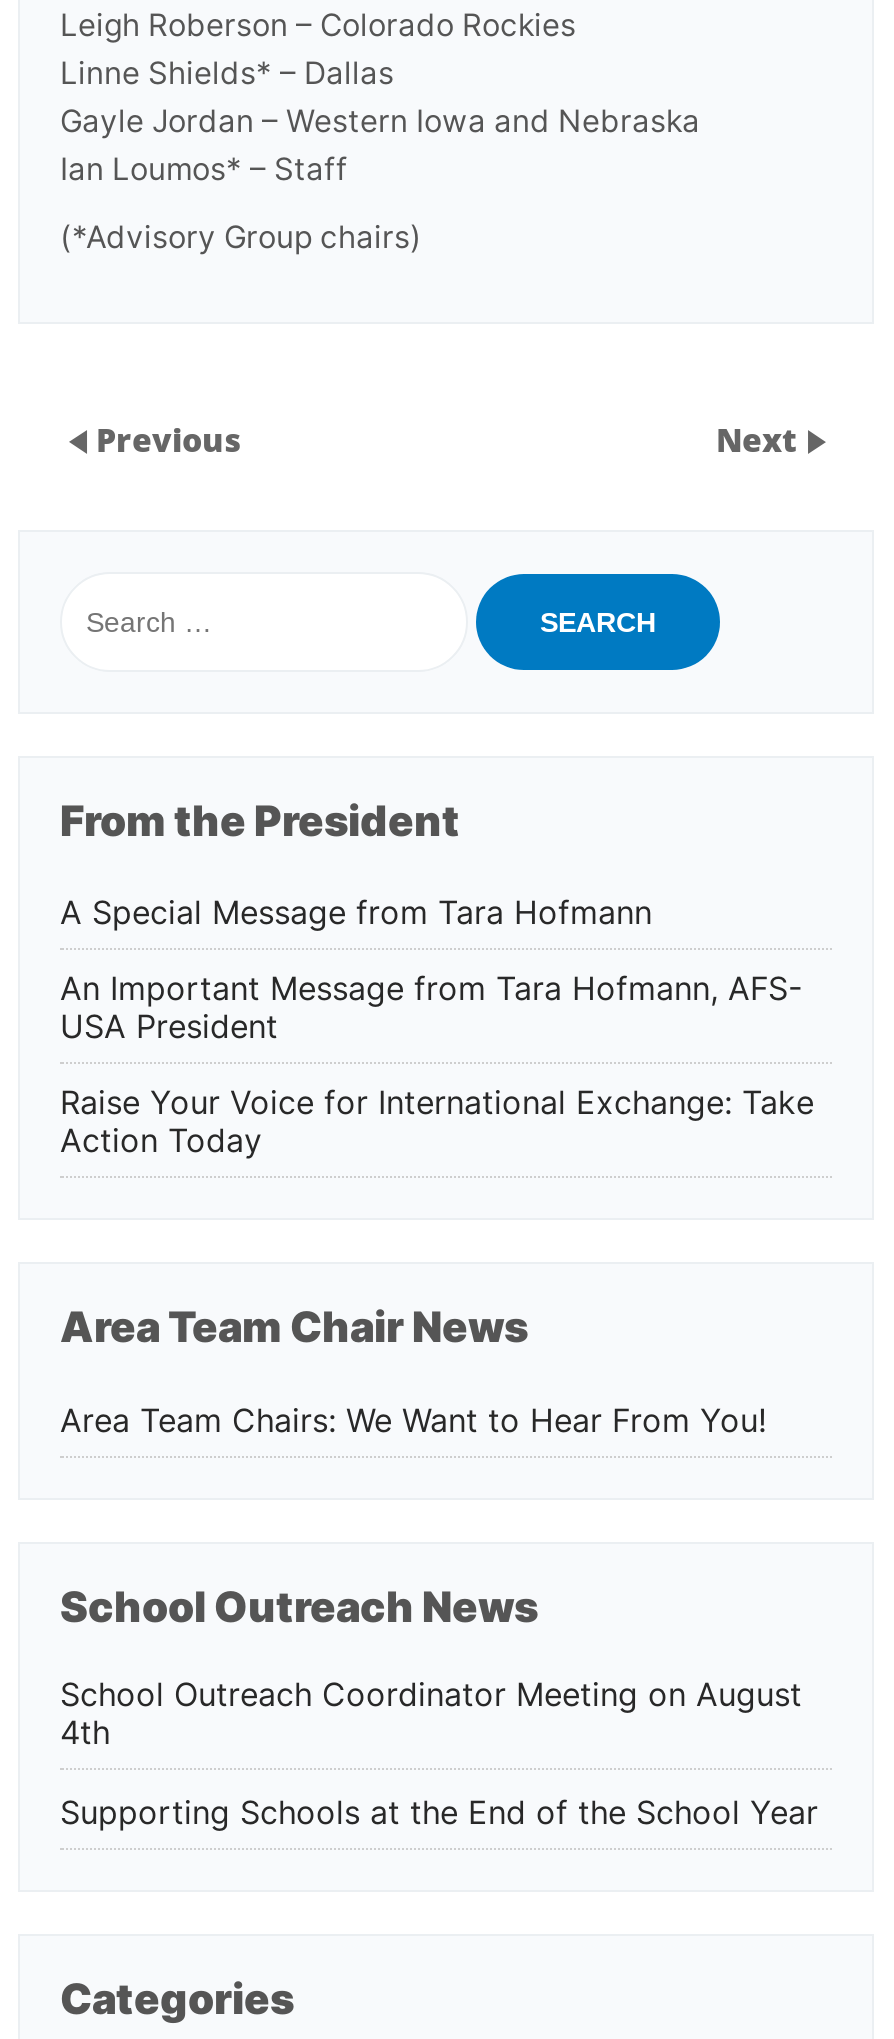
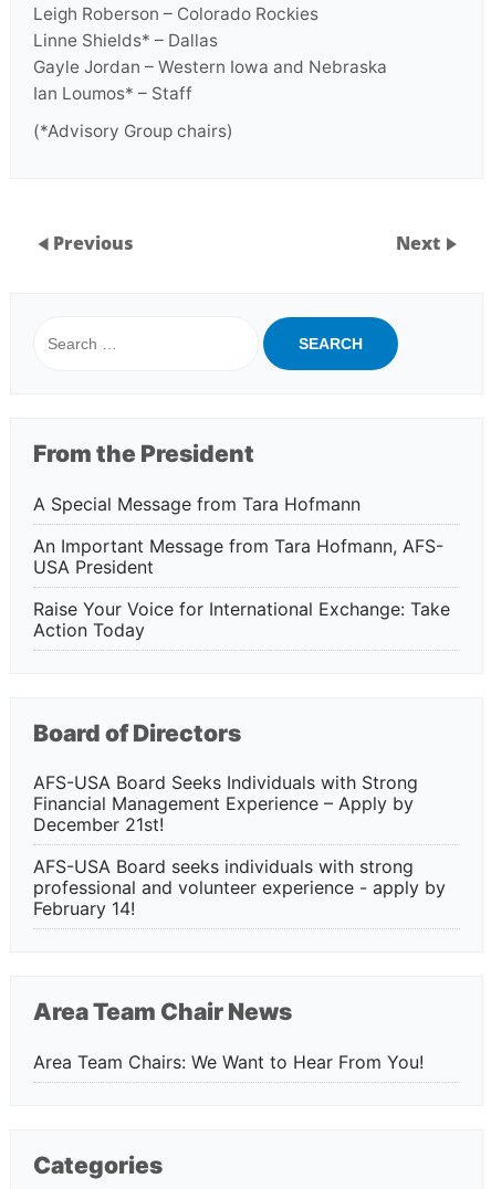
none -> [33,720,446,919] Board of Directors | AFS-USA Board Seeks Individuals with Strong | Financial Management Experience – Apply by | December 21st! | AFS-USA Board seeks individuals with strong | professional and volunteer experience - apply by | February 14!
moved [60,1303,766,1440] -> [33,998,424,1073]: Area Team Chair News | Area Team Chairs: We Want to Hear From You!
[60,1582,818,1833] School Outreach News | School Outreach Coordinator Meeting on August | 4th | Supporting Schools at the End of the School Year -> none

